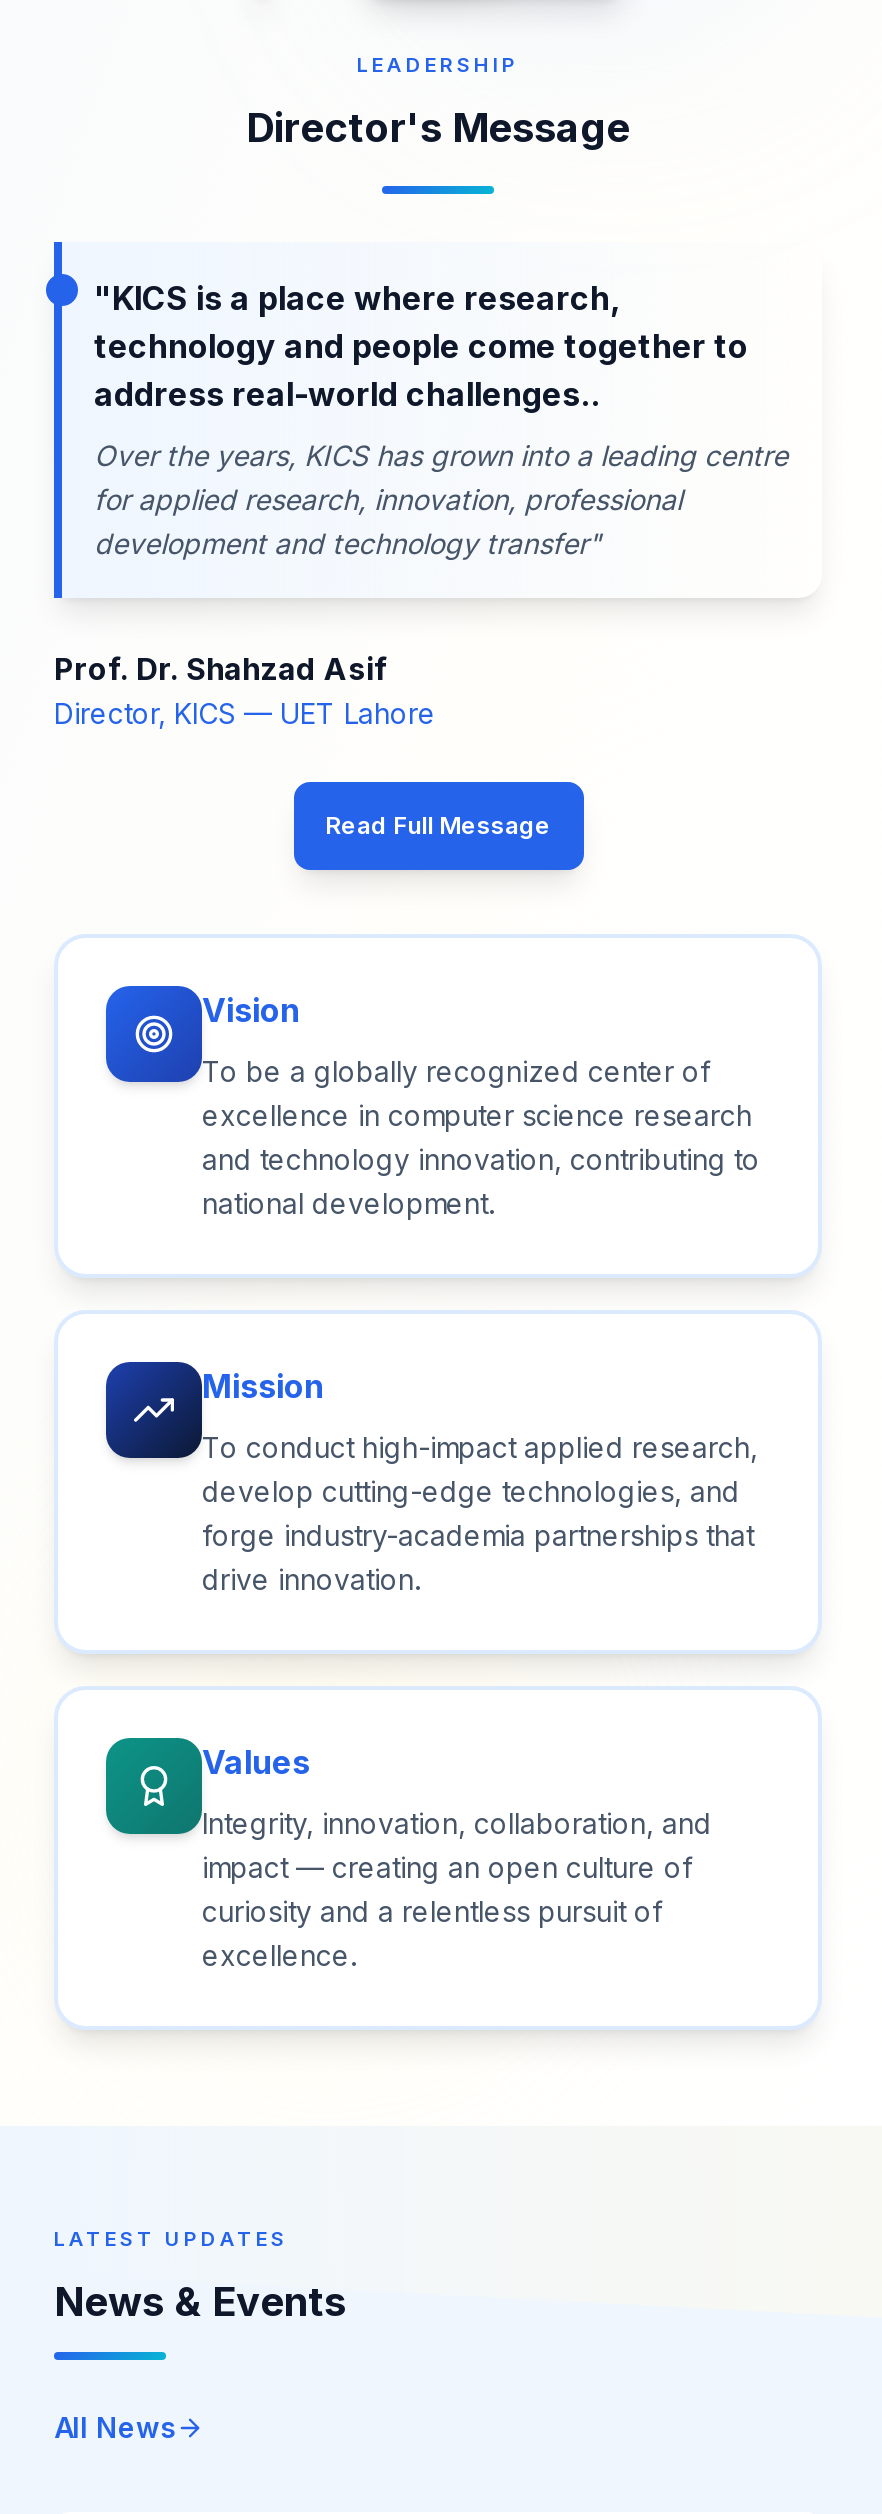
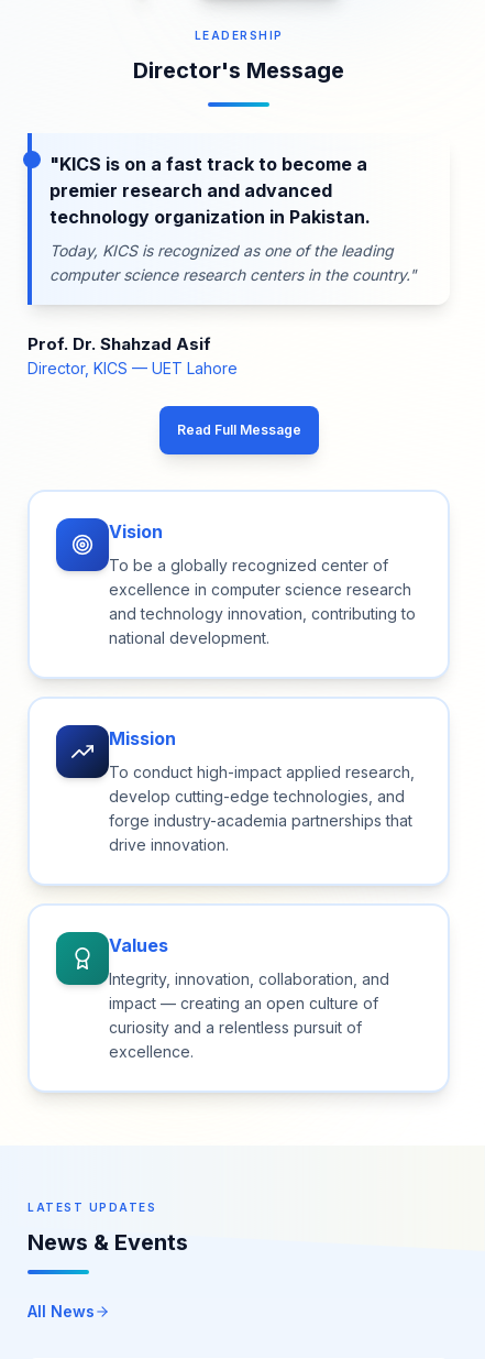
[94,277,748,413] "KICS is a place where research, | technology and people come together to | address real-world challenges.. -> [49,153,371,227] "KICS is on a fast track to become a | premier research and advanced | technology organization in Pakistan.
[94,437,788,559] Over the years, KICS has grown into a leading centre | for applied research, innovation, professional | development and technology transfer" -> [49,241,417,283] Today, KICS is recognized as one of the leading | computer science research centers in the country."

